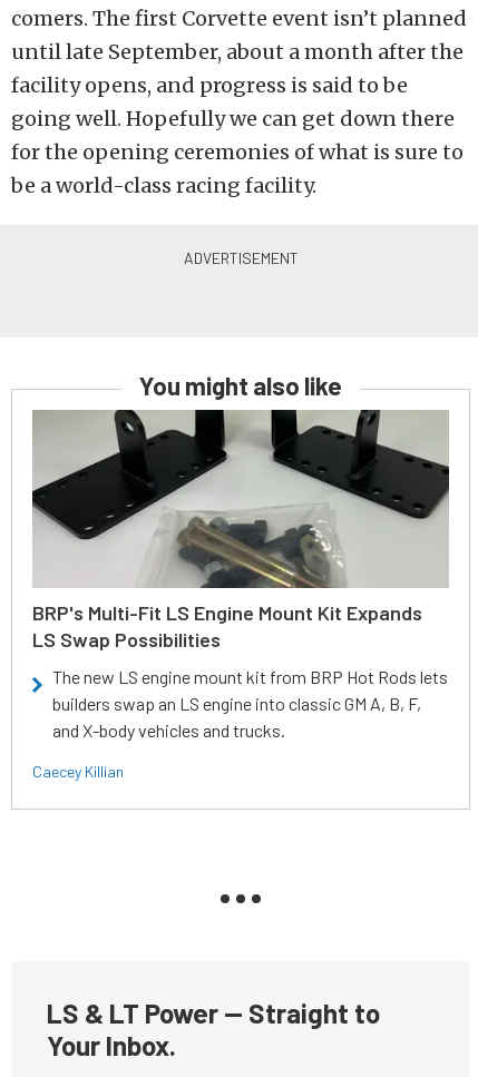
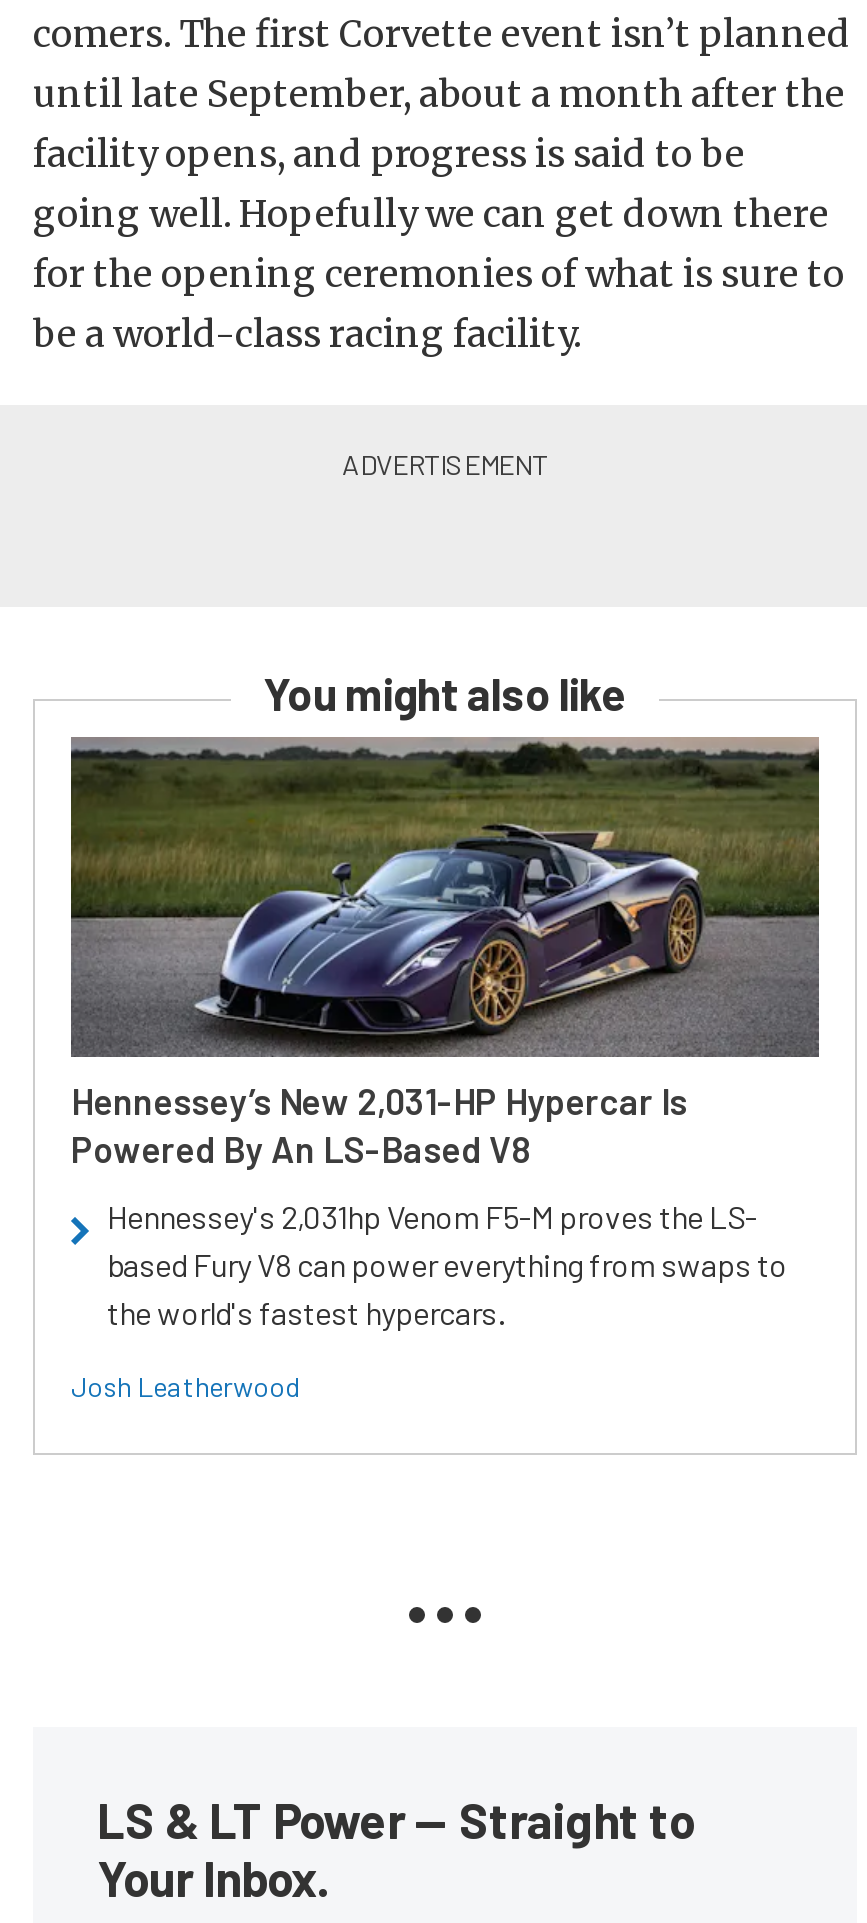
[32,409,449,652] [image] | BRP's Multi-Fit LS Engine Mount Kit Expands | LS Swap Possibilities -> [71,736,819,1170] [image] | Hennessey’s New 2,031-HP Hypercar Is | Powered By An LS-Based V8
[52,666,448,741] The new LS engine mount kit from BRP Hot Rods lets | builders swap an LS engine into classic GM A, B, F, | and X-body vehicles and trucks. -> [107,1196,787,1330] Hennessey's 2,031hp Venom F5-M proves the LS- | based Fury V8 can power everything from swaps to | the world's fastest hypercars.
[32,762,124,781] Caecey Killian -> [71,1368,301,1402] Josh Leatherwood

